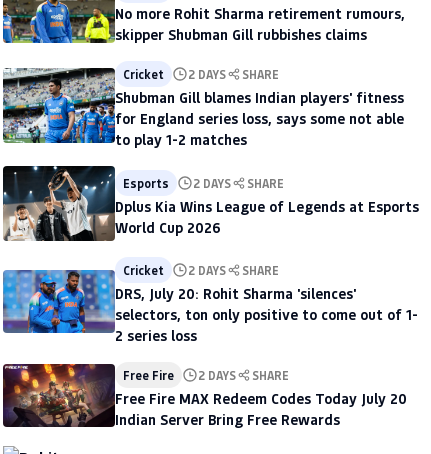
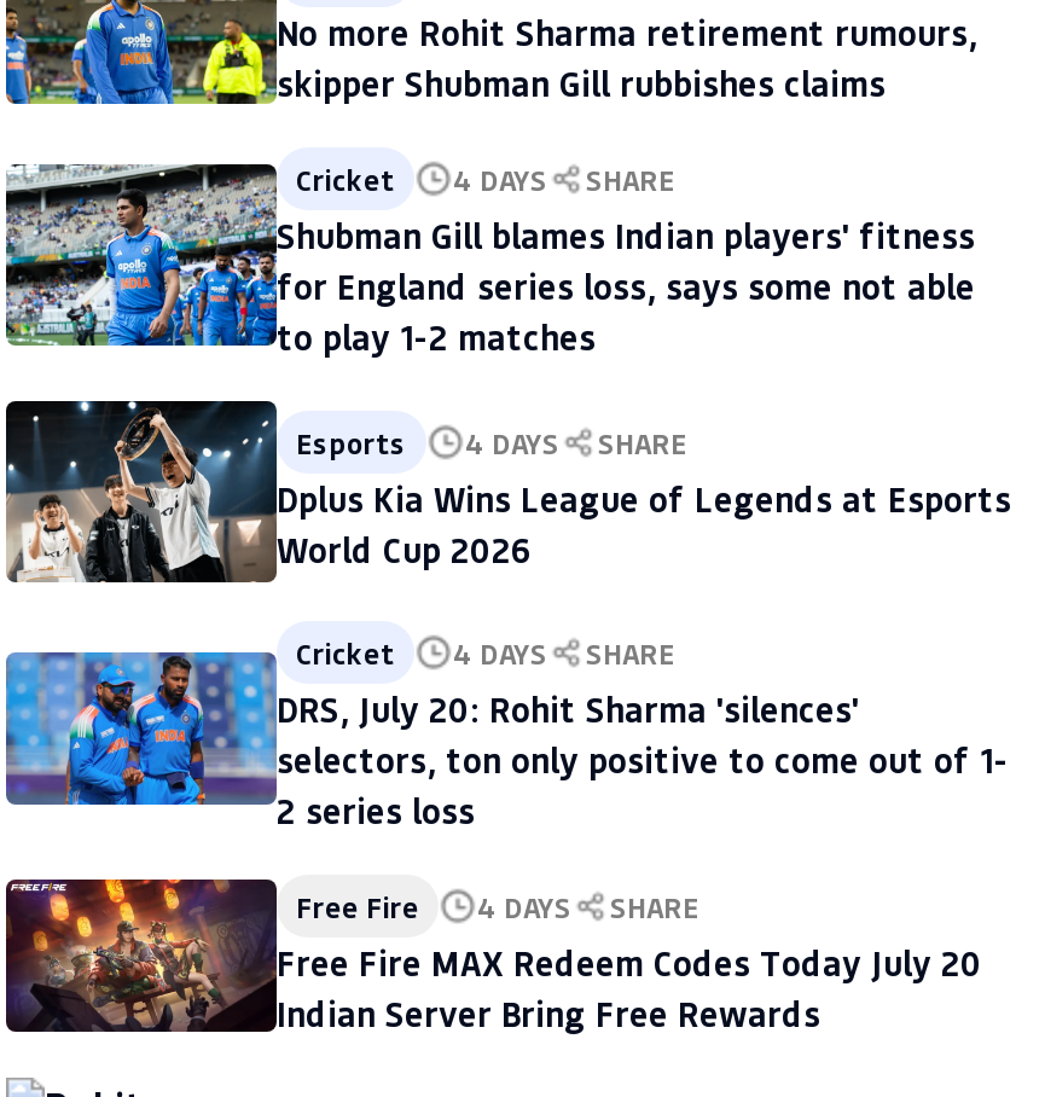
[123,66,279,82] Cricket 2 DAYS SHARE -> [296,160,675,199] Cricket 4 DAYS SHARE
[123,175,284,191] Esports 2 DAYS SHARE -> [296,422,687,461] Esports 4 DAYS SHARE
[123,262,279,278] Cricket 2 DAYS SHARE -> [296,633,675,671] Cricket 4 DAYS SHARE
[123,367,289,383] Free Fire 2 DAYS SHARE -> [296,887,699,925] Free Fire 4 DAYS SHARE

